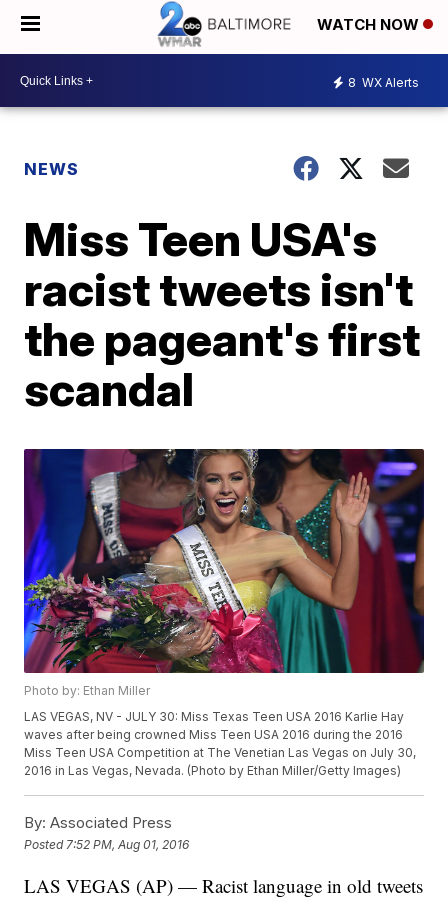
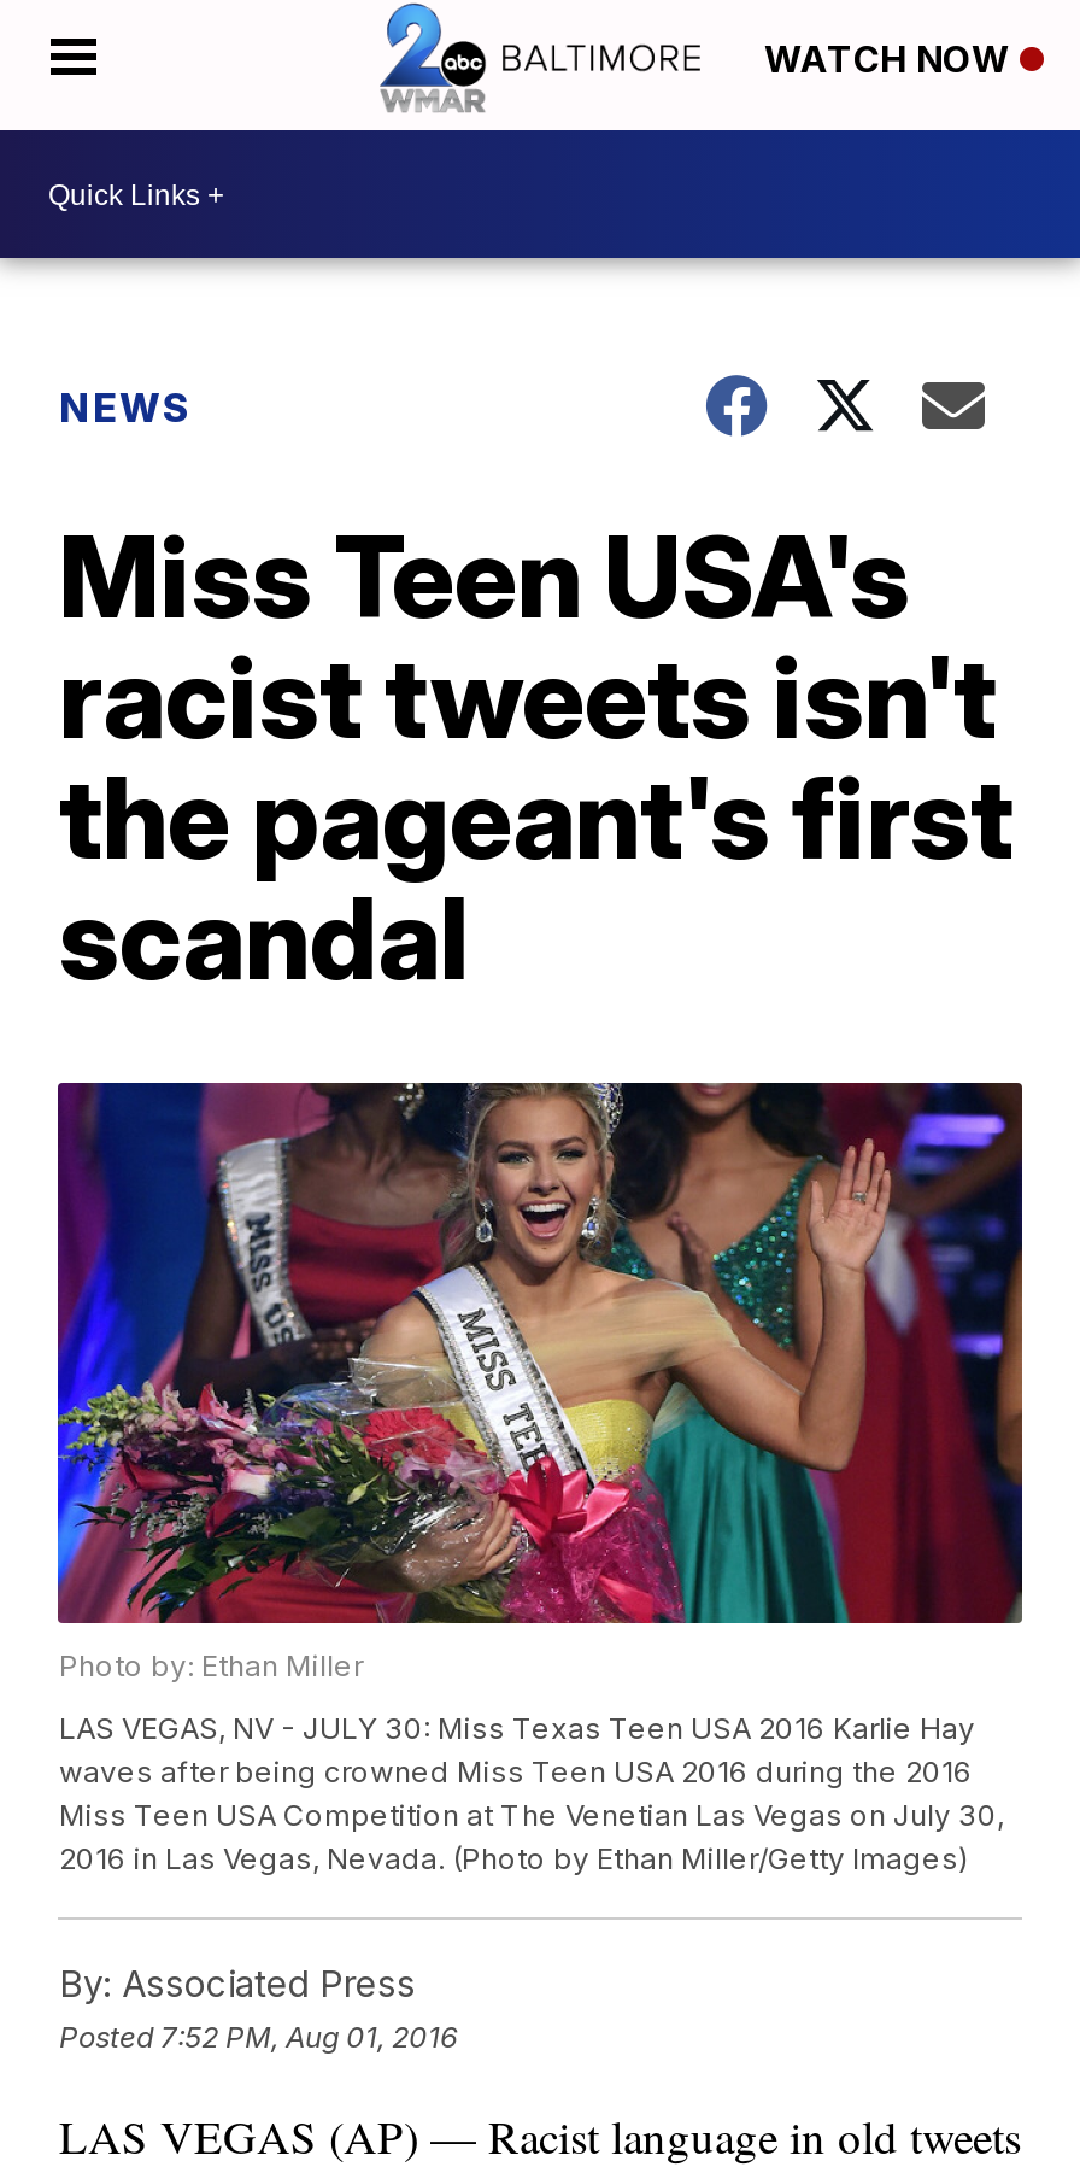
[348,74,419,89] 8 WX Alerts -> none

